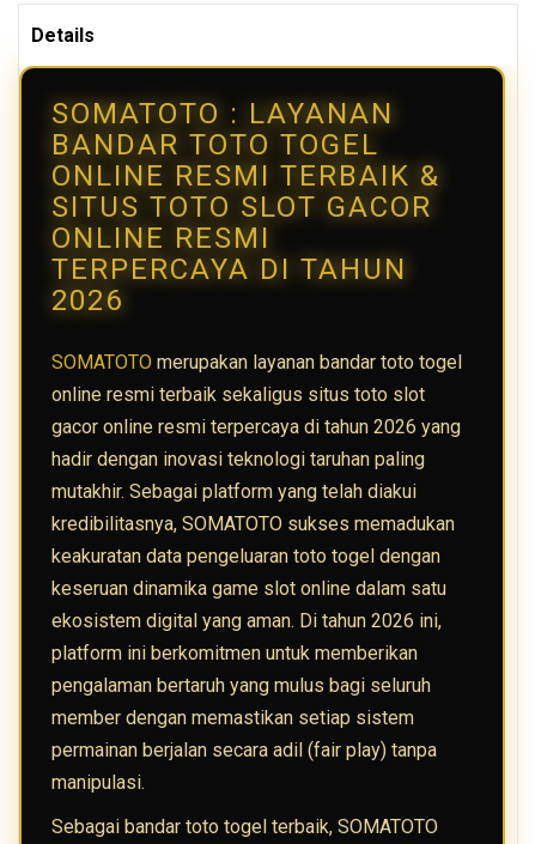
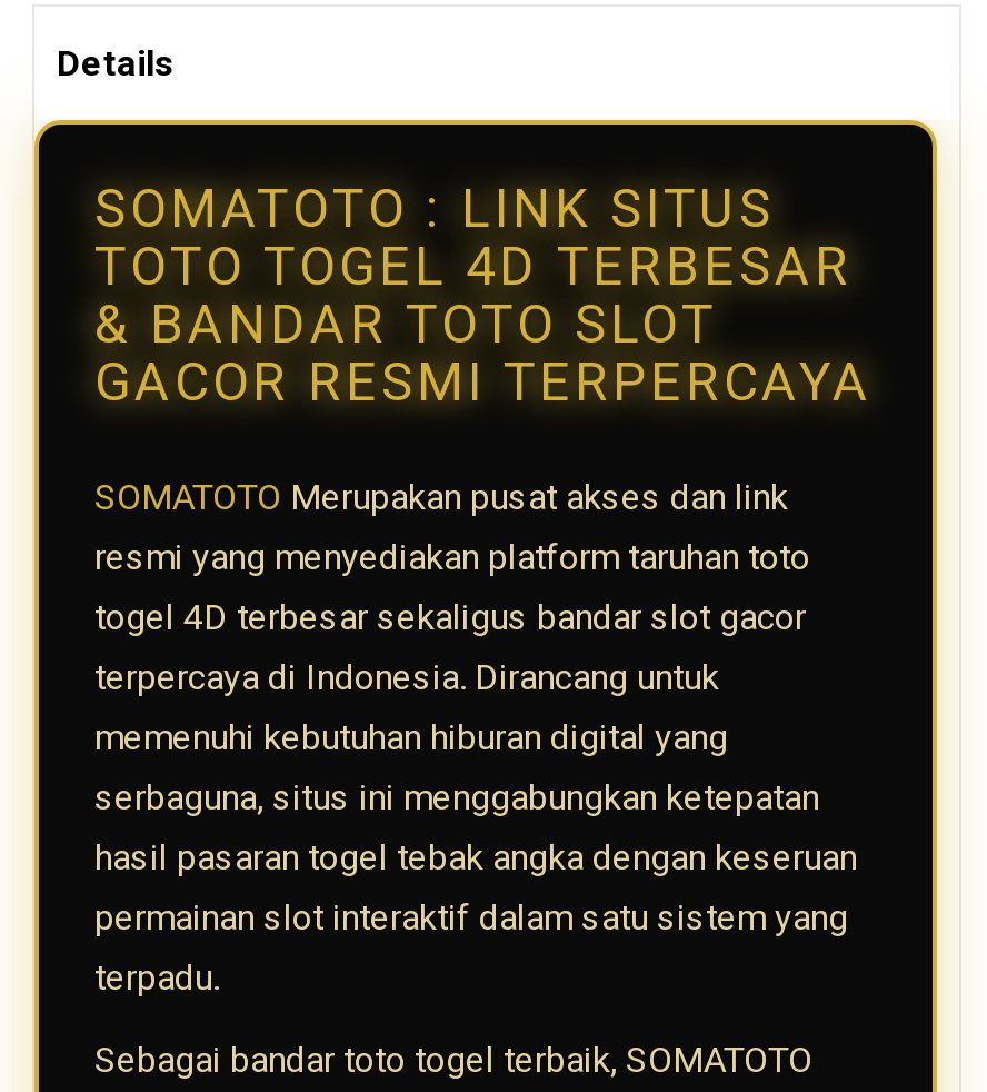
[51,97,440,317] SOMATOTO : LAYANAN | BANDAR TOTO TOGEL | ONLINE RESMI TERBAIK & | SITUS TOTO SLOT GACOR | ONLINE RESMI | TERPERCAYA DI TAHUN | 2026 -> [94,178,873,414] SOMATOTO : LINK SITUS | TOTO TOGEL 4D TERBESAR | & BANDAR TOTO SLOT | GACOR RESMI TERPERCAYA
[51,351,462,794] SOMATOTO merupakan layanan bandar toto togel | online resmi terbaik sekaligus situs toto slot | gacor online resmi terpercaya di tahun 2026 yang | hadir dengan inovasi teknologi taruhan paling | mutakhir. Sebagai platform yang telah diakui | kredibilitasnya, SOMATOTO sukses memadukan | keakuratan data pengeluaran toto togel dengan | keseruan dinamika game slot online dalam satu | ekosistem digital yang aman. Di tahun 2026 ini, | platform ini berkomitmen untuk memberikan | pengalaman bertaruh yang mulus bagi seluruh | member dengan memastikan setiap sistem | permainan berjalan secara adil (fair play) tanpa | manipulasi. -> [94,476,857,999] SOMATOTO Merupakan pusat akses dan link | resmi yang menyediakan platform taruhan toto | togel 4D terbesar sekaligus bandar slot gacor | terpercaya di Indonesia. Dirancang untuk | memenuhi kebutuhan hiburan digital yang | serbaguna, situs ini menggabungkan ketepatan | hasil pasaran togel tebak angka dengan keseruan | permainan slot interaktif dalam satu sistem yang | terpadu.

